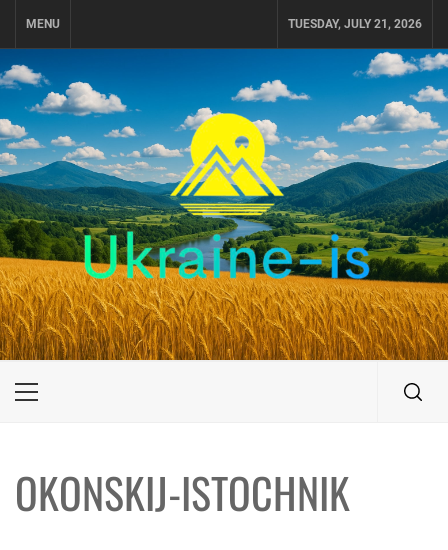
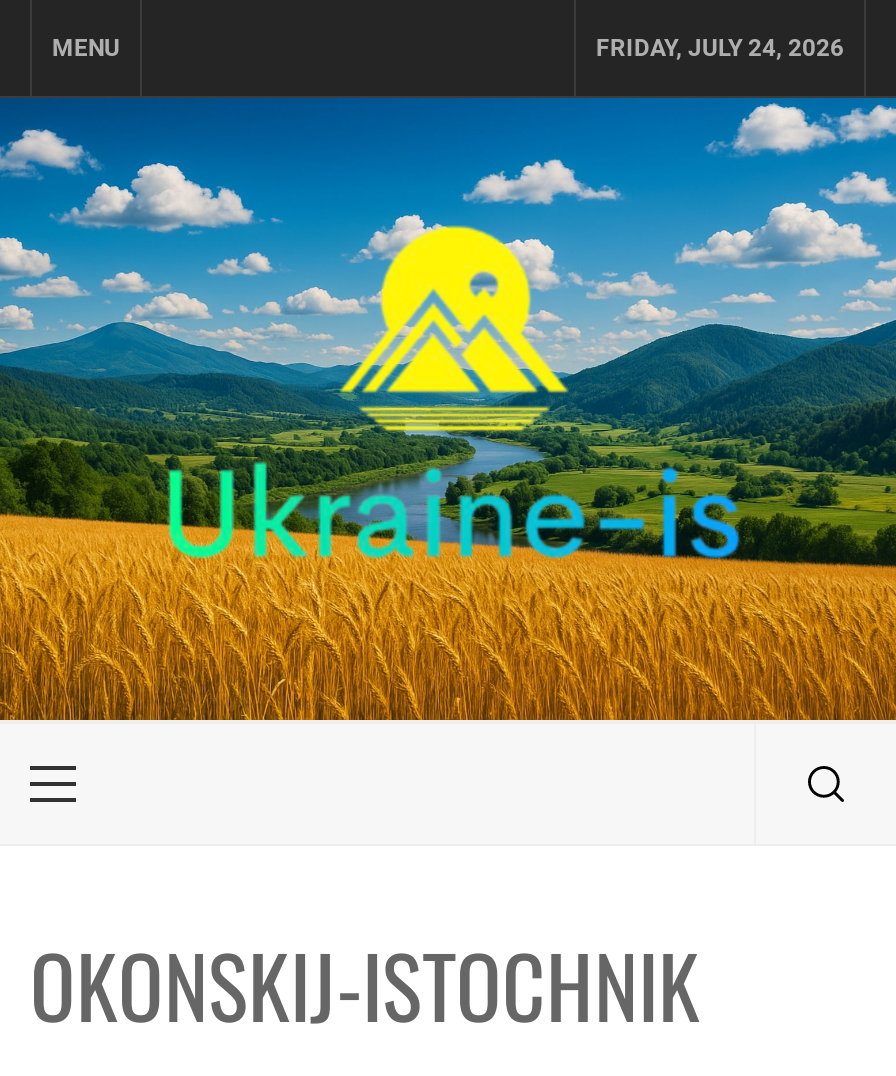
[288,17,422,31] TUESDAY, JULY 21, 2026 -> [596,34,844,62] FRIDAY, JULY 24, 2026

